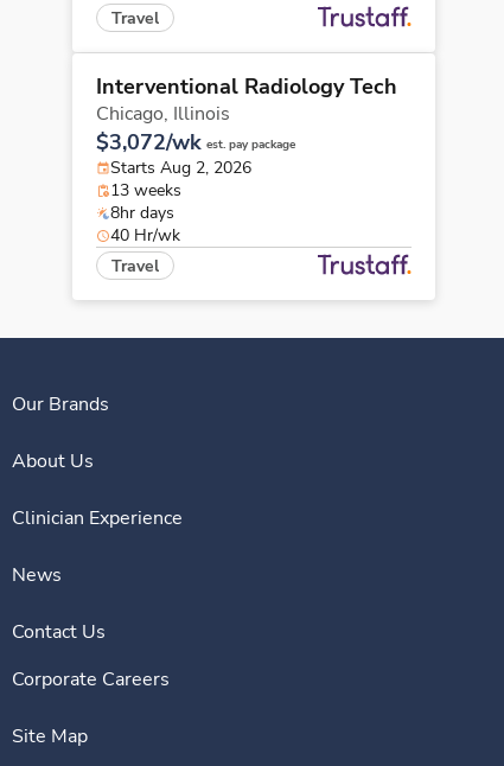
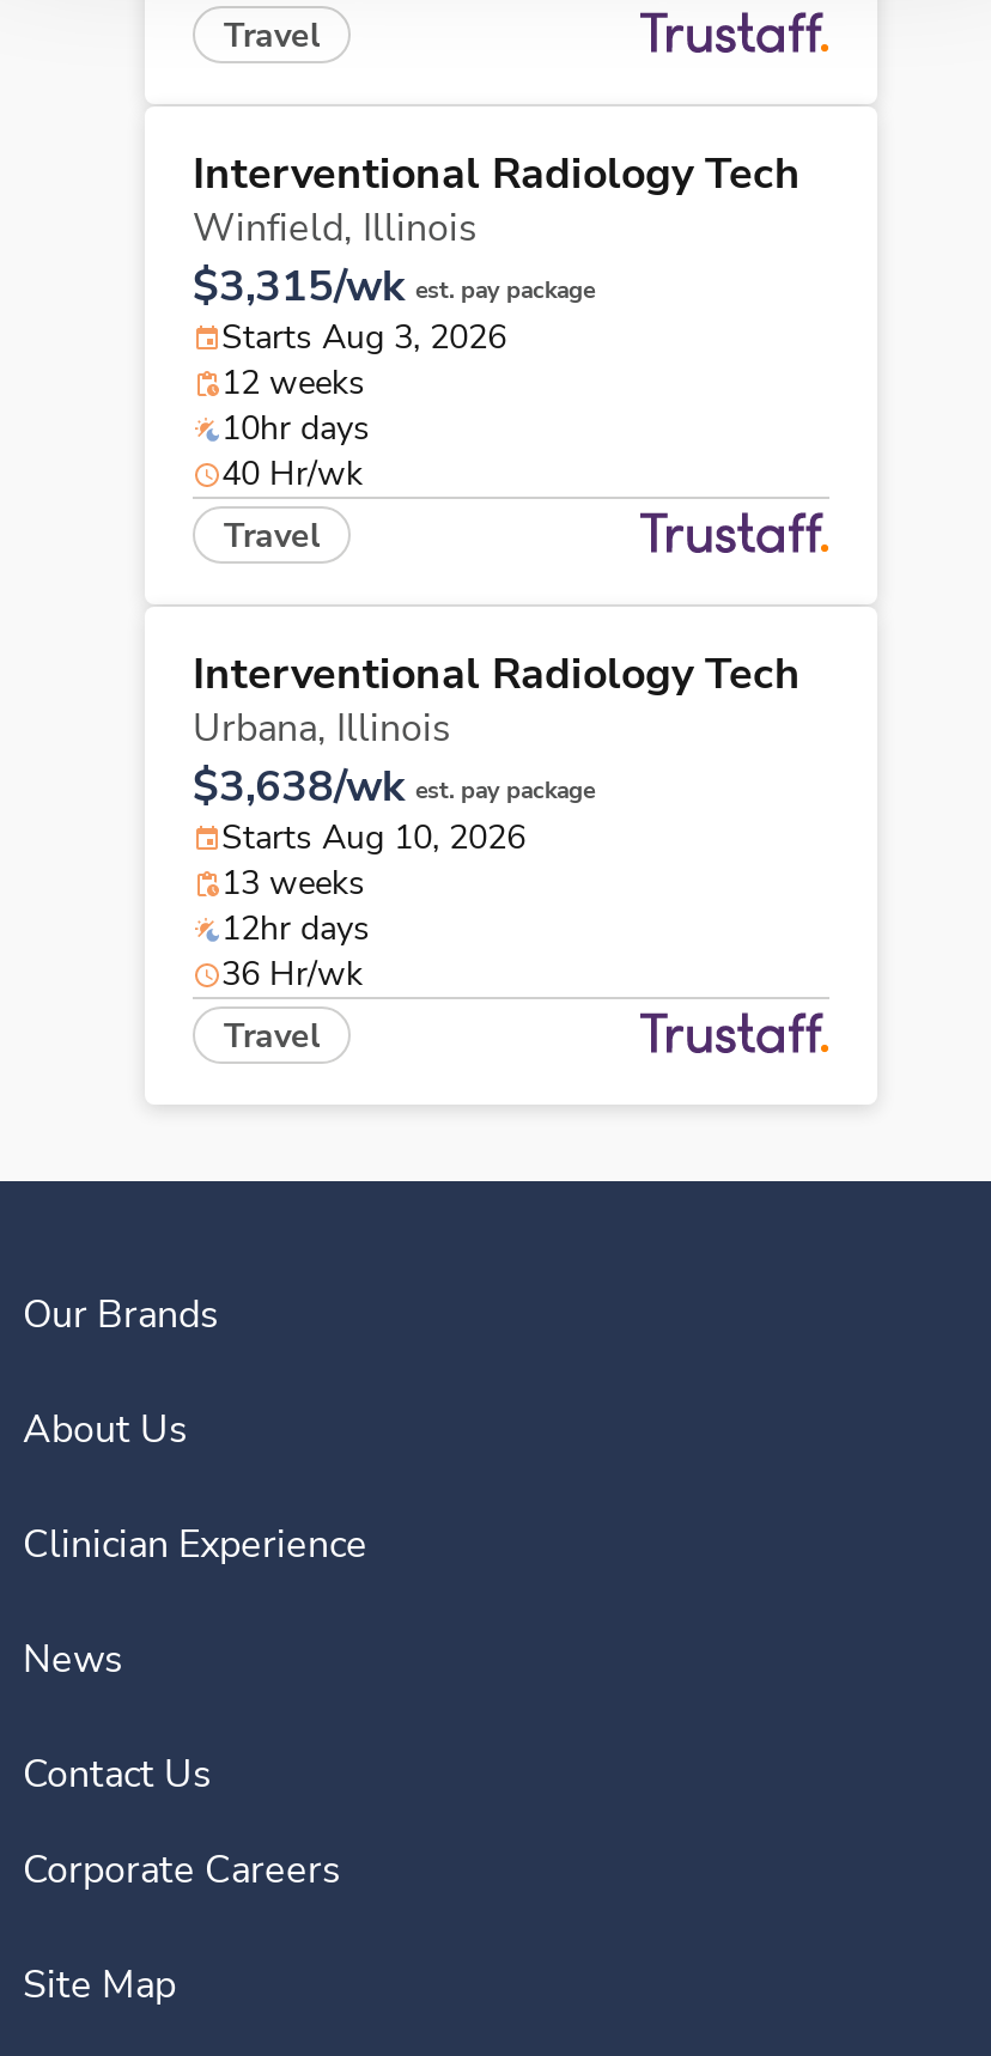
[96,101,295,179] Chicago, Illinois | $3,072/wk est. pay package | Starts Aug 2, 2026 -> [193,202,801,860] Winfield, Illinois | $3,315/wk est. pay package | Starts Aug 3, 2026 | 12 weeks | 10hr days | 40 Hr/wk | Travel | Interventional Radiology Tech | Urbana, Illinois | $3,638/wk est. pay package | Starts Aug 10, 2026
[110,202,174,224] 8hr days -> [221,906,370,951] 12hr days
[110,224,180,247] 40 Hr/wk -> [221,951,363,997] 36 Hr/wk

